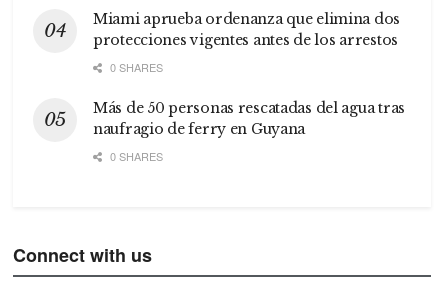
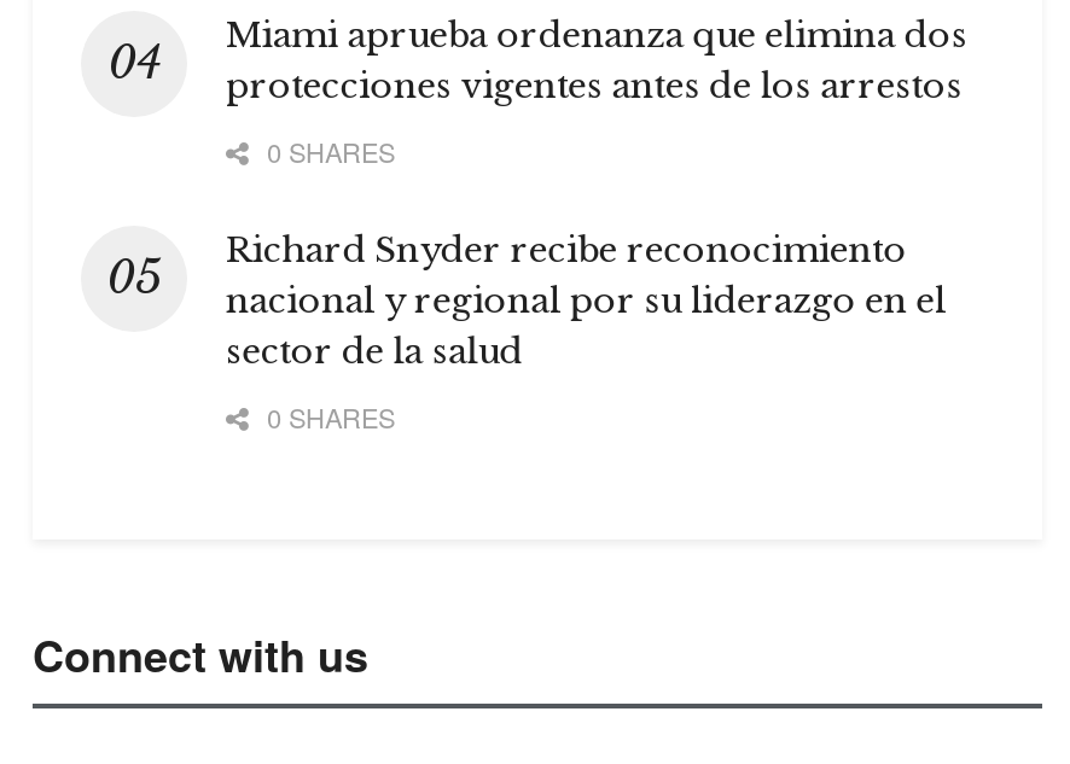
[93,99,405,138] Más de 50 personas rescatadas del agua tras | naufragio de ferry en Guyana -> [226,229,946,373] Richard Snyder recibe reconocimiento | nacional y regional por su liderazgo en el | sector de la salud

